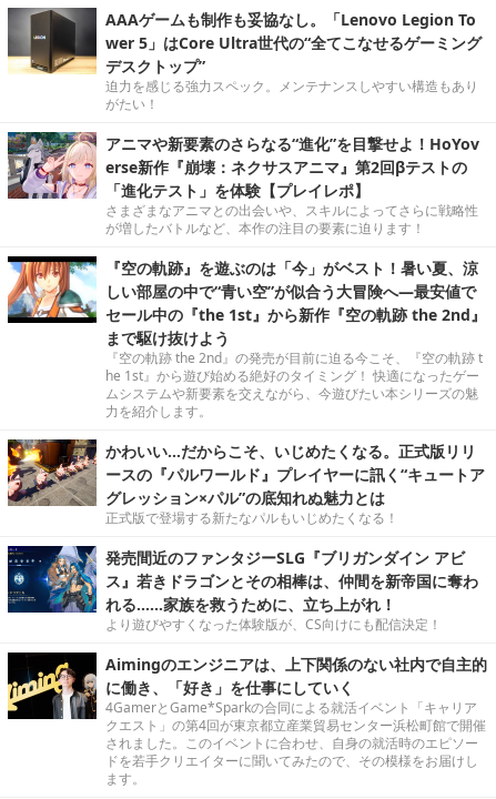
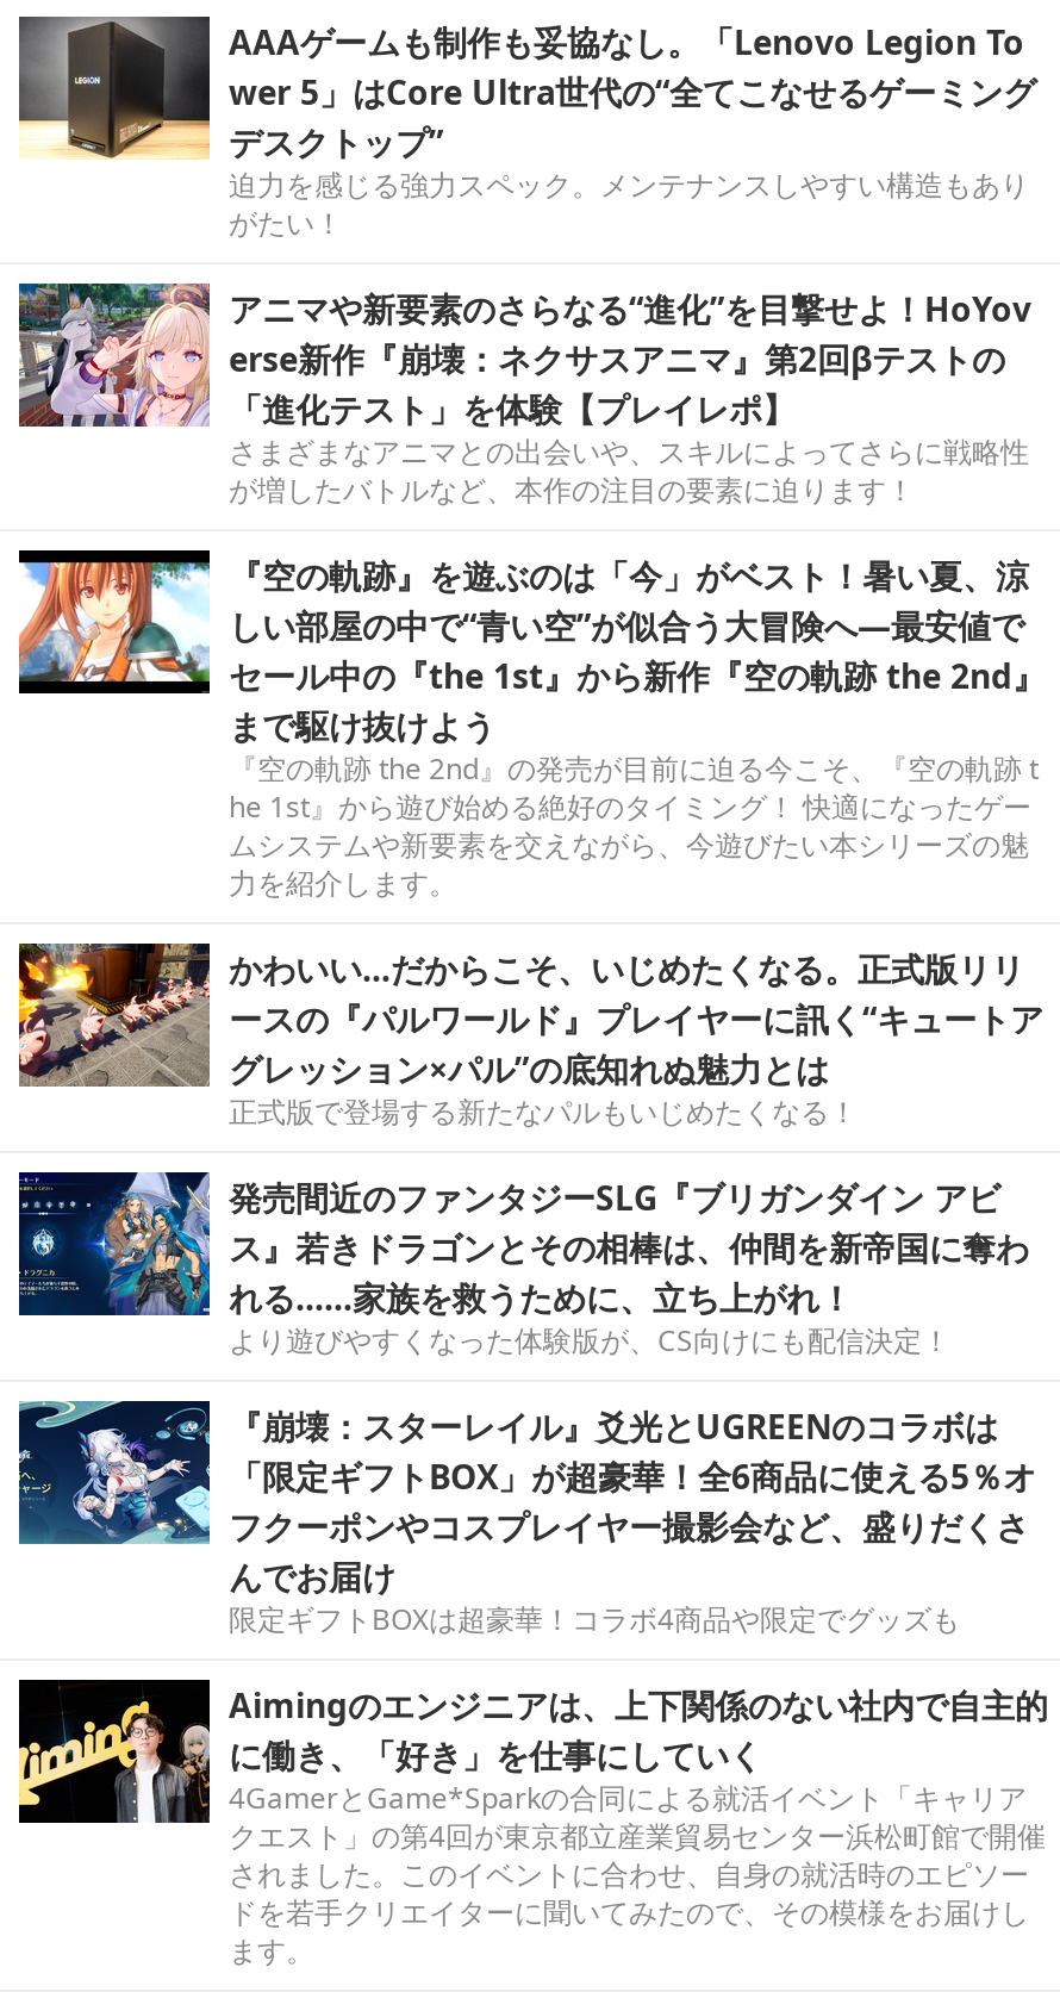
none -> [17,1399,1036,1640] [image] | 『崩壊：スターレイル』爻光とUGREENのコラボは | 「限定ギフトBOX」が超豪華！全6商品に使える5％オ | フクーポンやコスプレイヤー撮影会など、盛りだくさ | んでお届け | 限定ギフトBOXは超豪華！コラボ4商品や限定でグッズも

